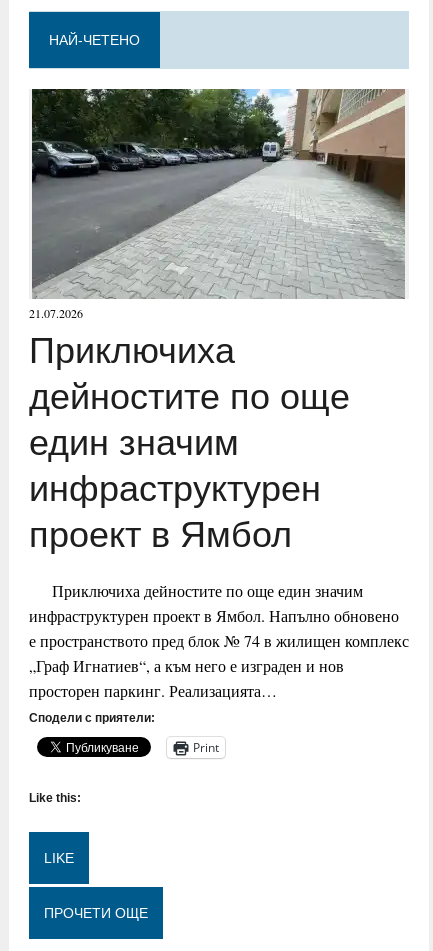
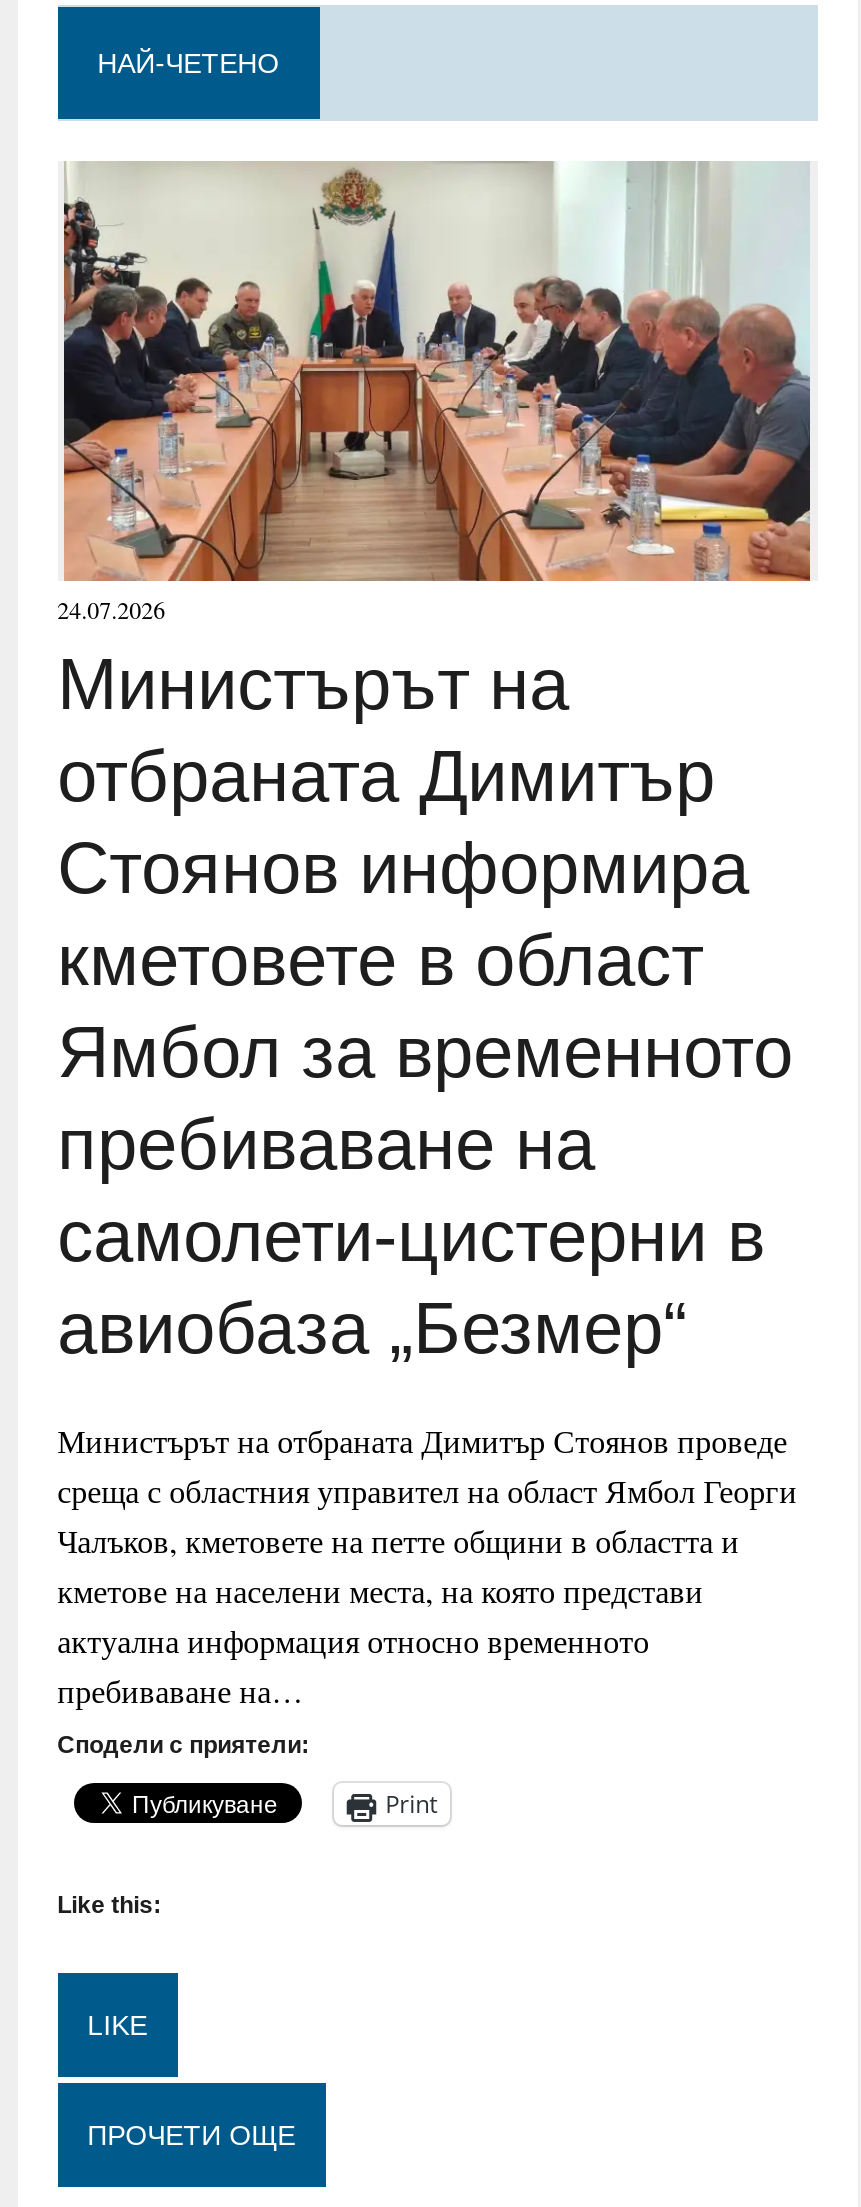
[29,88,406,555] [image] | 21.07.2026 | Приключиха | дейностите по още | един значим | инфраструктурен | проект в Ямбол -> [57,160,810,1370] [image] | 24.07.2026 | Министърът на | отбраната Димитър | Стоянов информира | кметовете в област | Ямбол за временното | пребиваване на | самолети-цистерни в | авиобаза „Безмер“
[29,580,409,701] Приключиха дейностите по още един значим | инфраструктурен проект в Ямбол. Напълно обновено | е пространството пред блок № 74 в жилищен комплекс | „Граф Игнатиев“, а към него е изграден и нов | просторен паркинг. Реализацията… -> [57,1420,797,1712] Министърът на отбраната Димитър Стоянов проведе | среща с областния управител на област Ямбол Георги | Чалъков, кметовете на петте общини в областта и | кметове на населени места, на която представи | актуална информация относно временното | пребиваване на…

